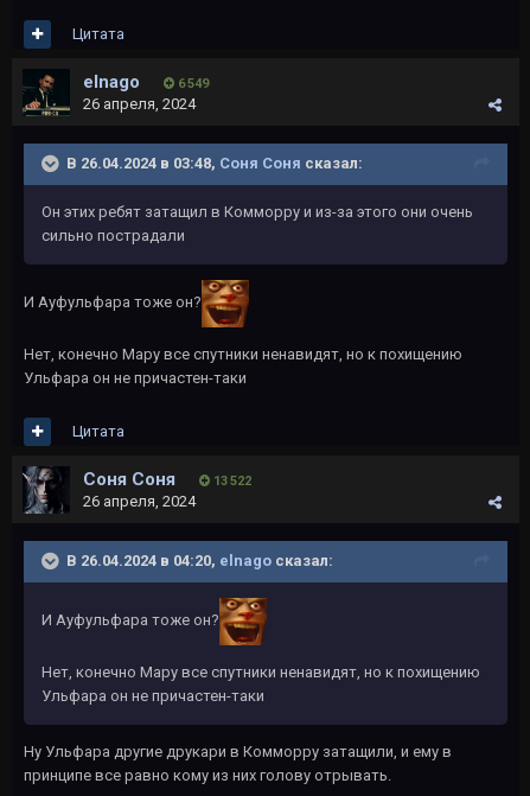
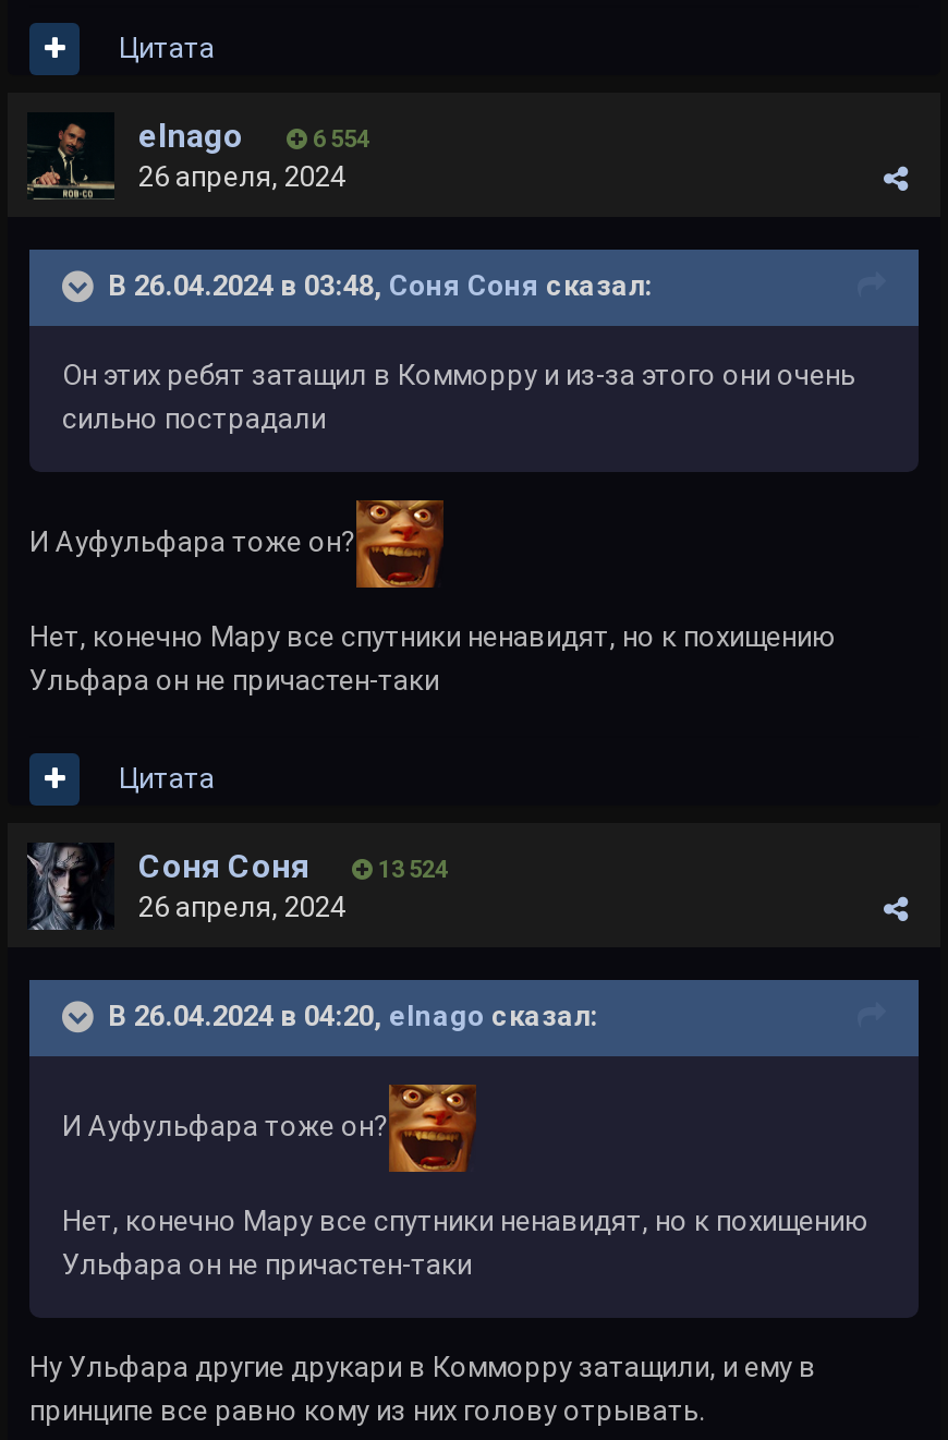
[174,76,209,91] 6 549 -> [306,125,369,154] 6 554
[210,473,251,489] 13 522 -> [372,856,448,884] 13 524

